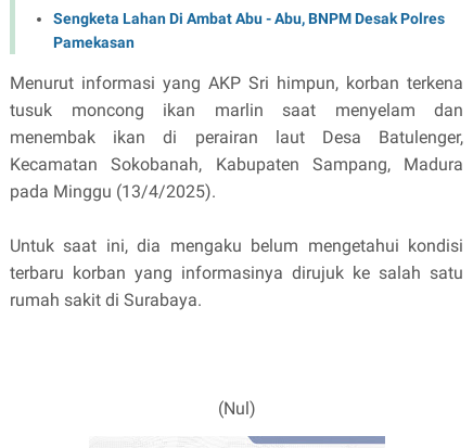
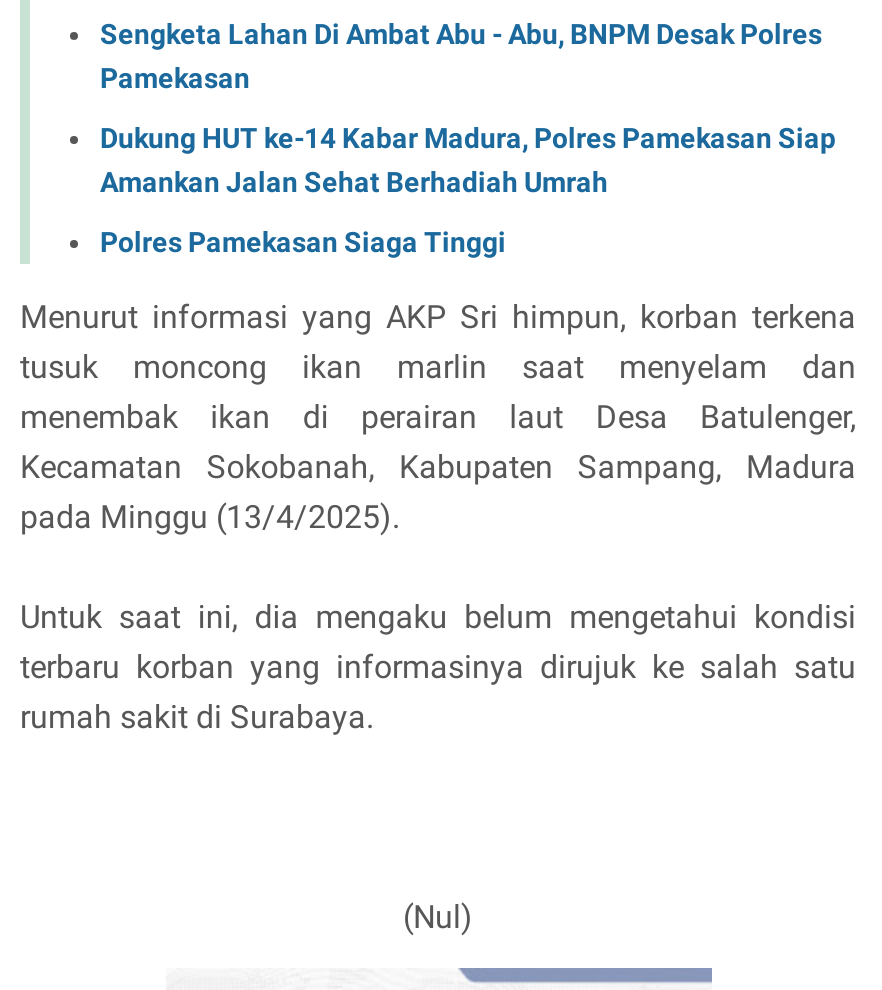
none -> [100,122,836,258] Dukung HUT ke-14 Kabar Madura, Polres Pamekasan Siap | Amankan Jalan Sehat Berhadiah Umrah | Polres Pamekasan Siaga Tinggi

